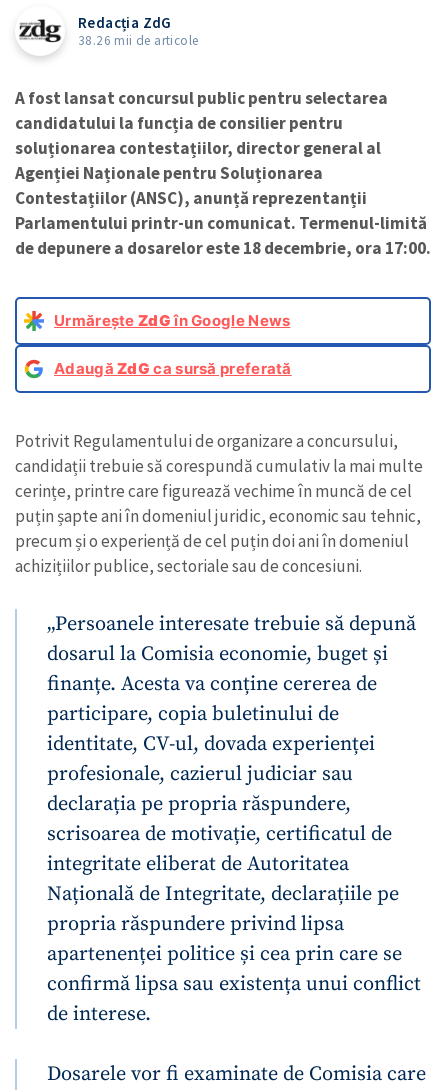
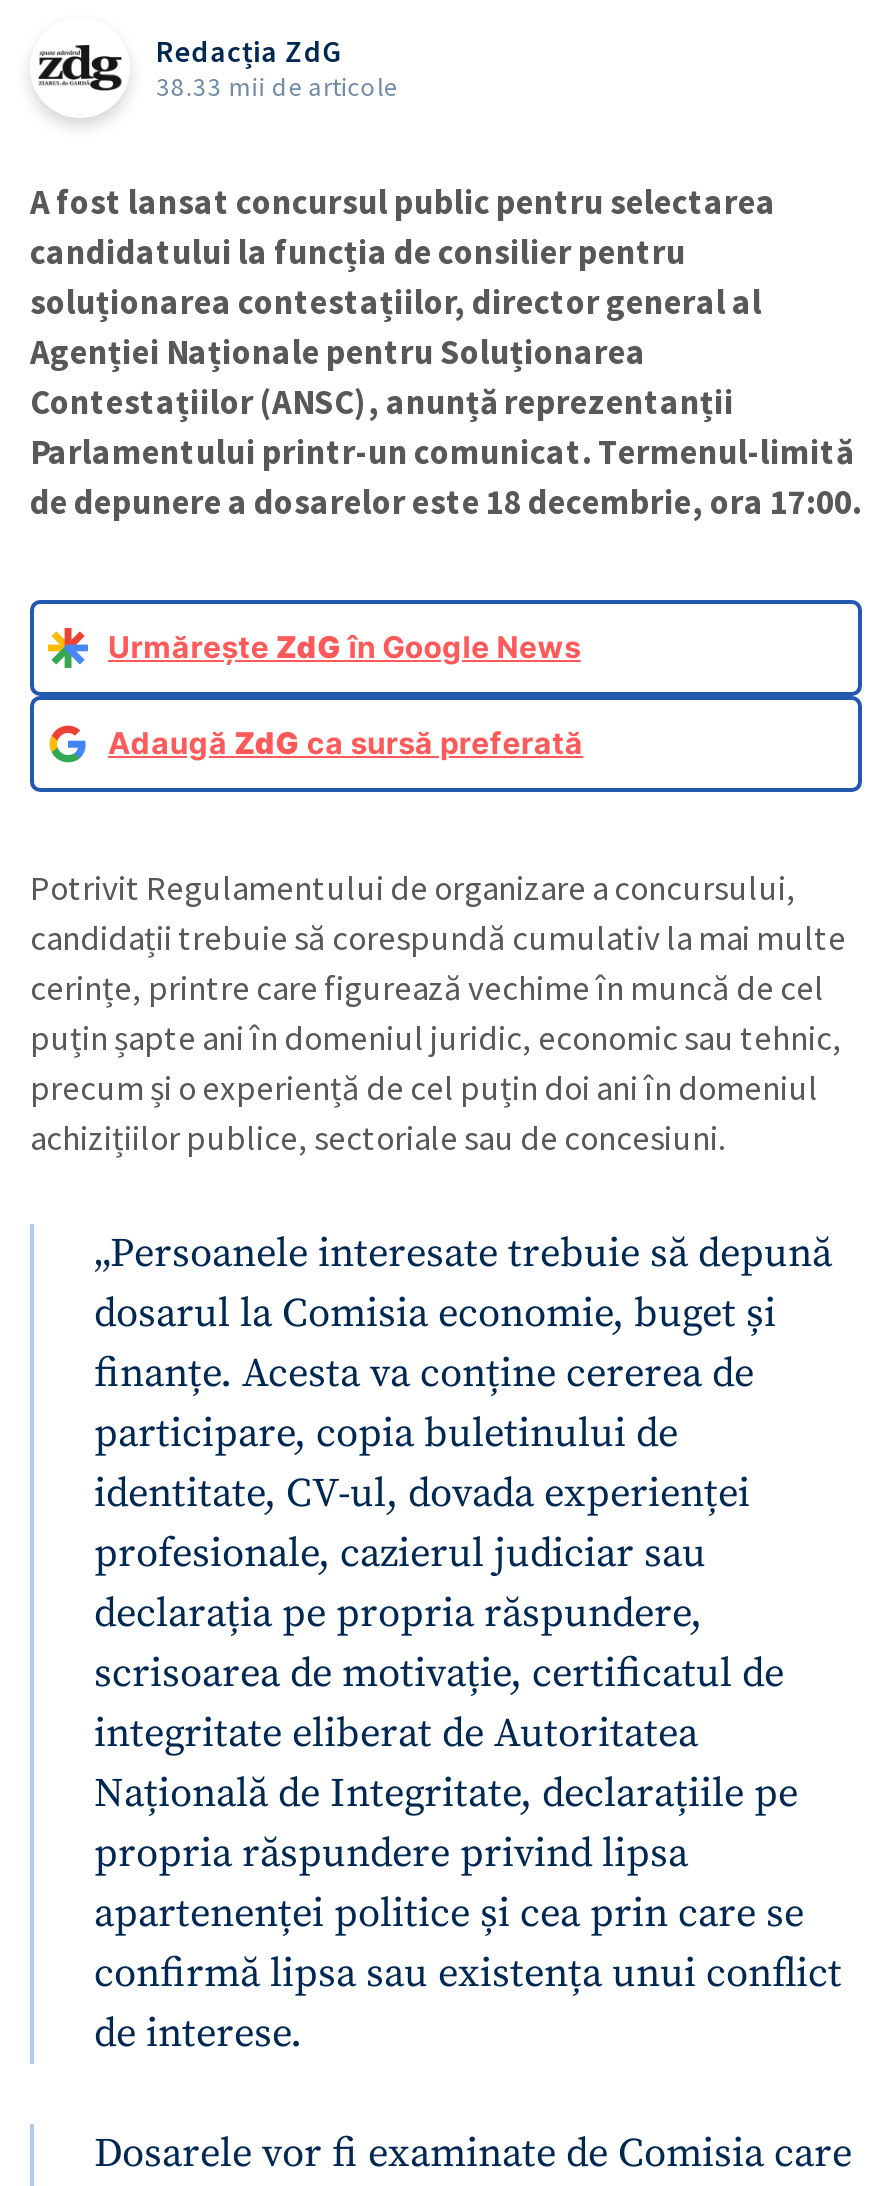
[78,32,198,49] 38.26 mii de articole -> [156,71,397,105] 38.33 mii de articole

